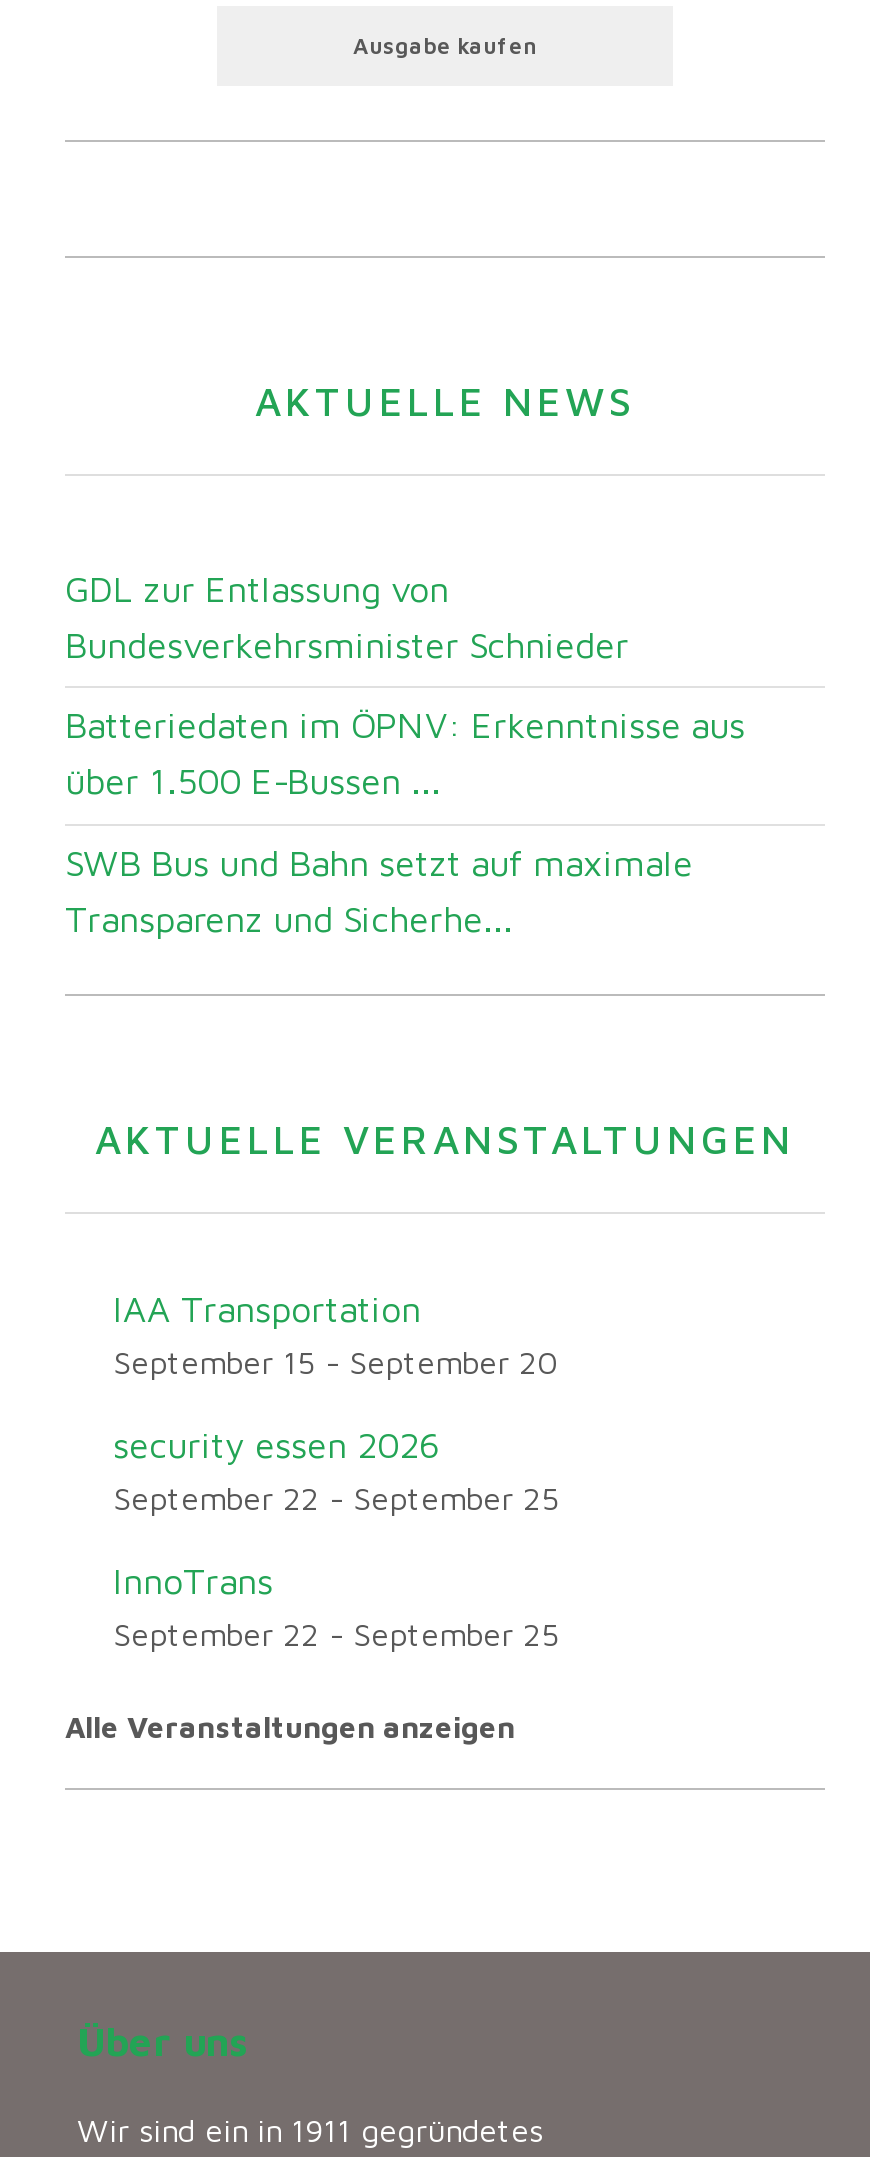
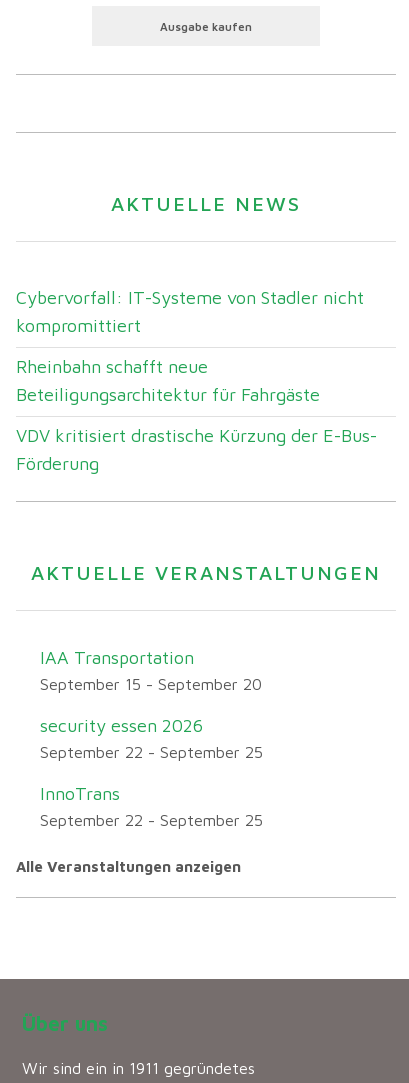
[65,567,629,665] GDL zur Entlassung von | Bundesverkehrsminister Schnieder -> [16,287,364,336] Cybervorfall: IT-Systeme von Stadler nicht | kompromittiert
[65,705,745,803] Batteriedaten im ÖPNV: Erkenntnisse aus | über 1.500 E-Bussen ... -> [16,356,320,405] Rheinbahn schafft neue | Beteiligungsarchitektur für Fahrgäste
[65,843,693,941] SWB Bus und Bahn setzt auf maximale | Transparenz und Sicherhe... -> [16,425,377,474] VDV kritisiert drastische Kürzung der E-Bus- | Förderung

